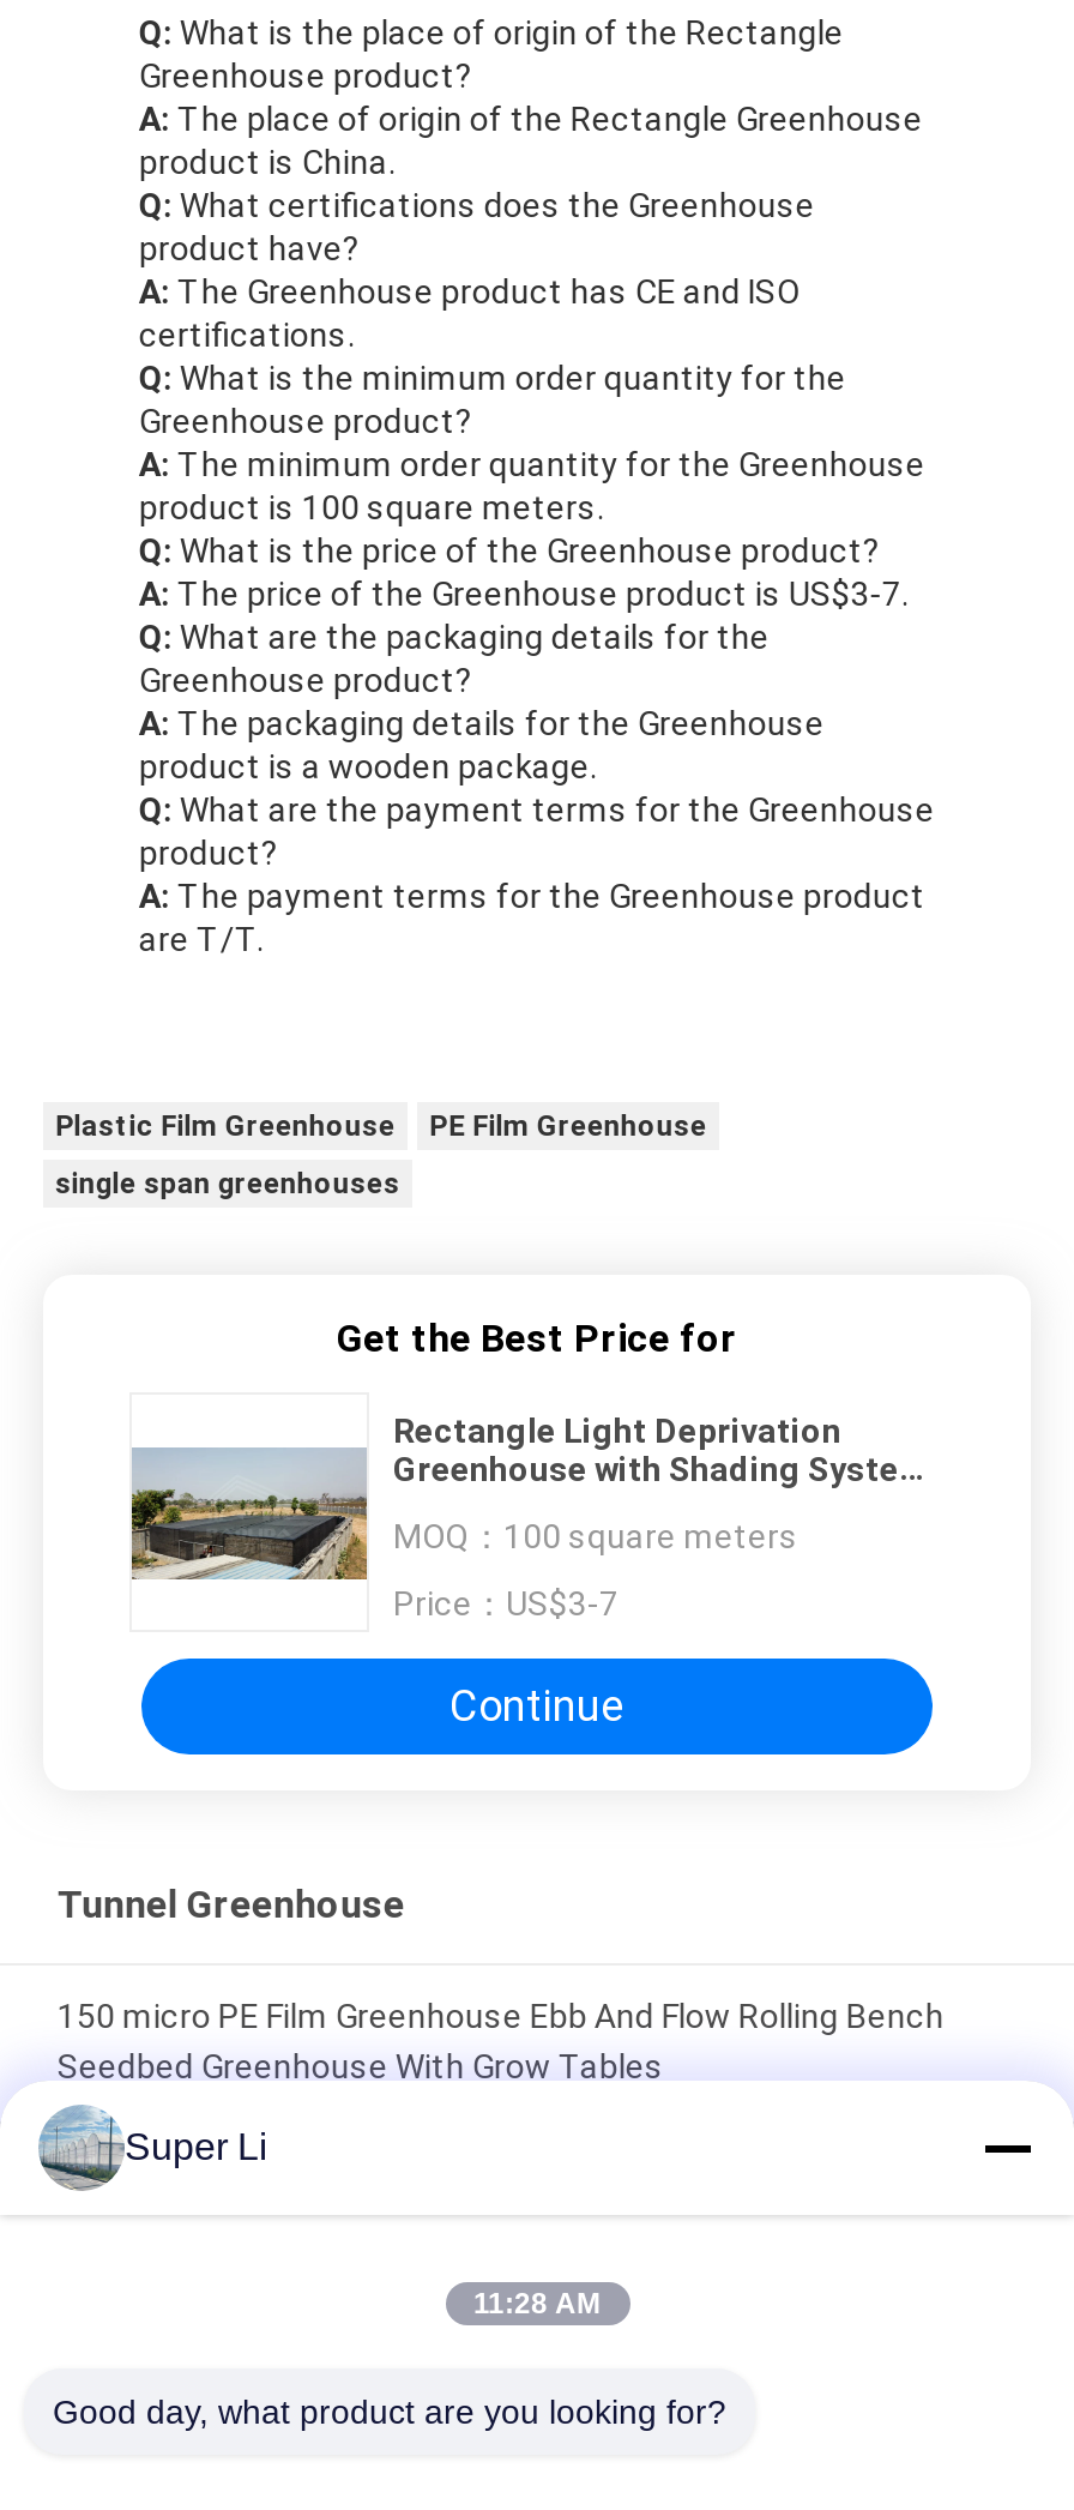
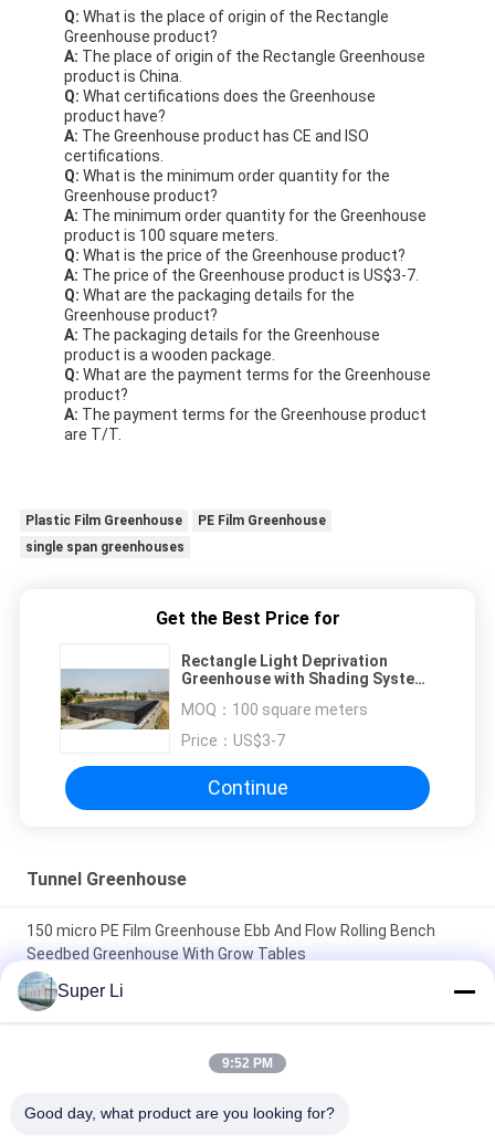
[473,2287,601,2321] 11:28 AM -> [222,1055,273,1071] 9:52 PM

